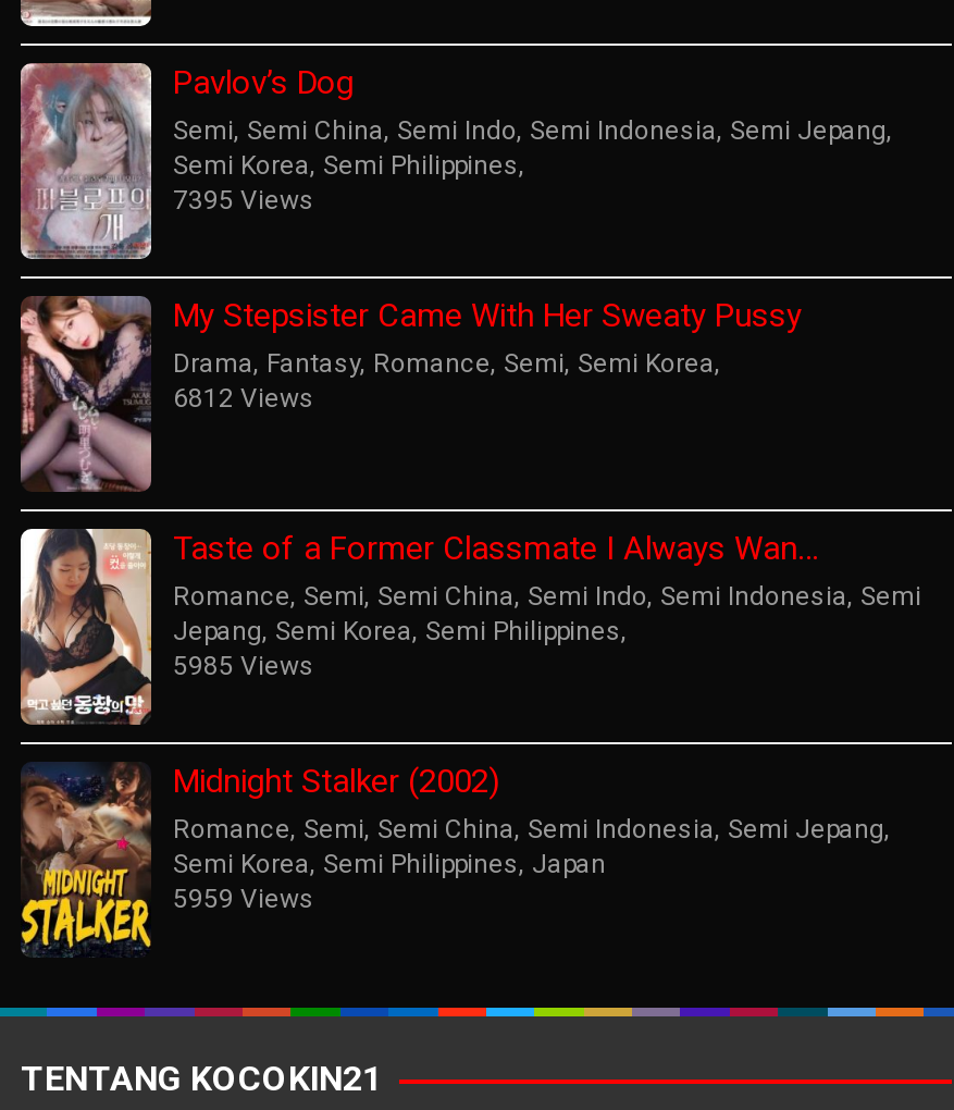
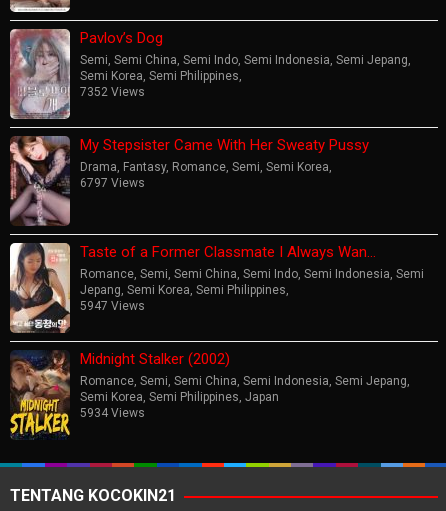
[173,186,314,216] 7395 Views -> [80,85,145,99] 7352 Views
[173,384,314,414] 6812 Views -> [80,176,145,190] 6797 Views
[173,652,314,682] 5985 Views -> [80,299,145,313] 5947 Views
[173,885,314,915] 5959 Views -> [80,406,145,420] 5934 Views

